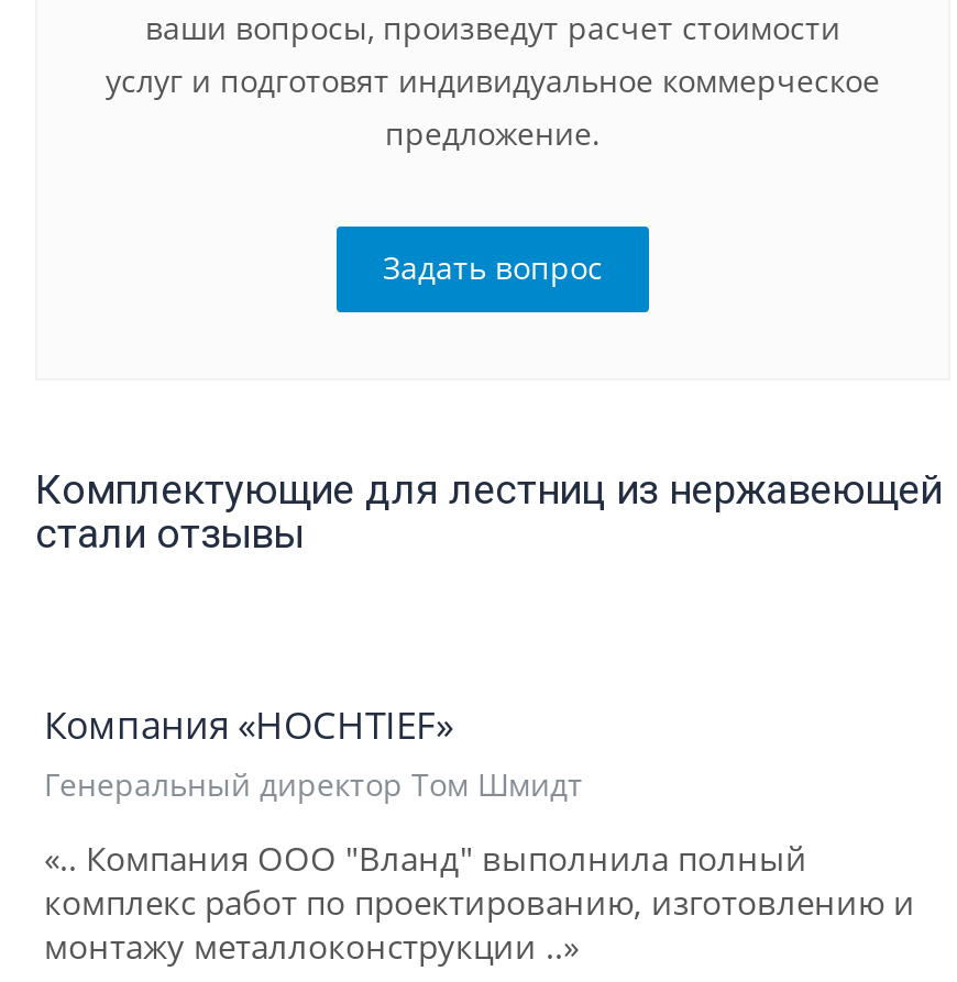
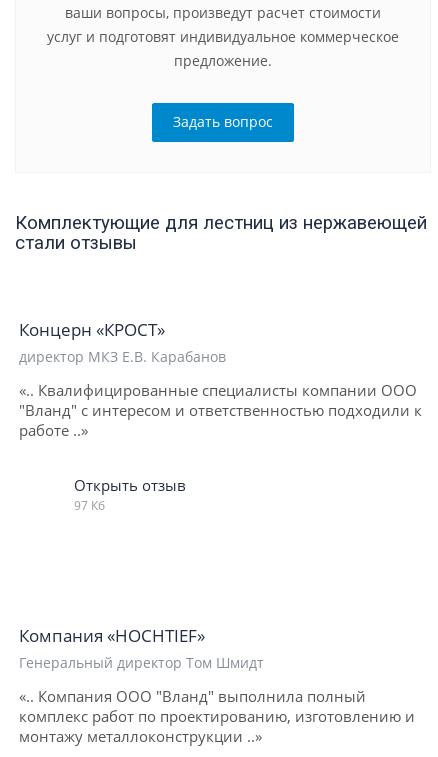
none -> [19,318,422,514] Концерн «КРОСТ» | директор МКЗ Е.В. Карабанов | «.. Квалифицированные специалисты компании ООО | "Вланд" с интересом и ответственностью подходили к | работе ..» | Открыть отзыв | 97 Кб

